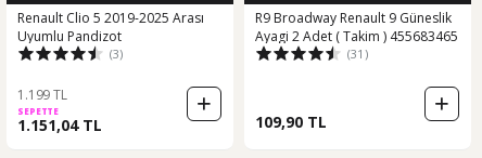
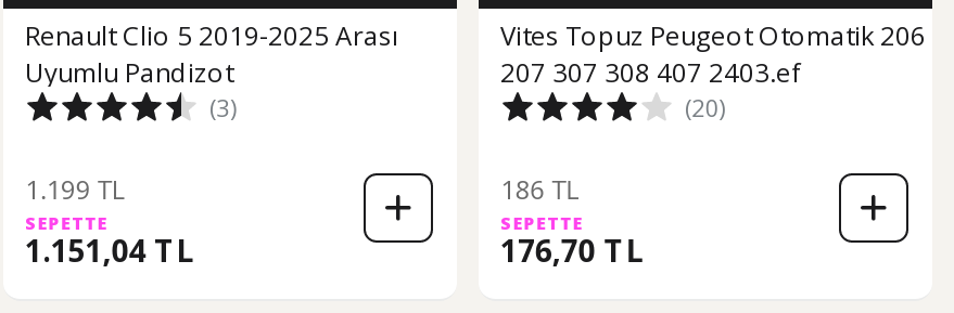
[255,9,458,61] R9 Broadway Renault 9 Güneslik | Ayagi 2 Adet ( Takim ) 455683465 | (31) -> [500,17,926,122] Vites Topuz Peugeot Otomatik 206 | 207 307 308 407 2403.ef | (20)
[255,111,326,132] 109,90 TL -> [500,171,643,271] 186 TL | SEPETTE | 176,70 TL

